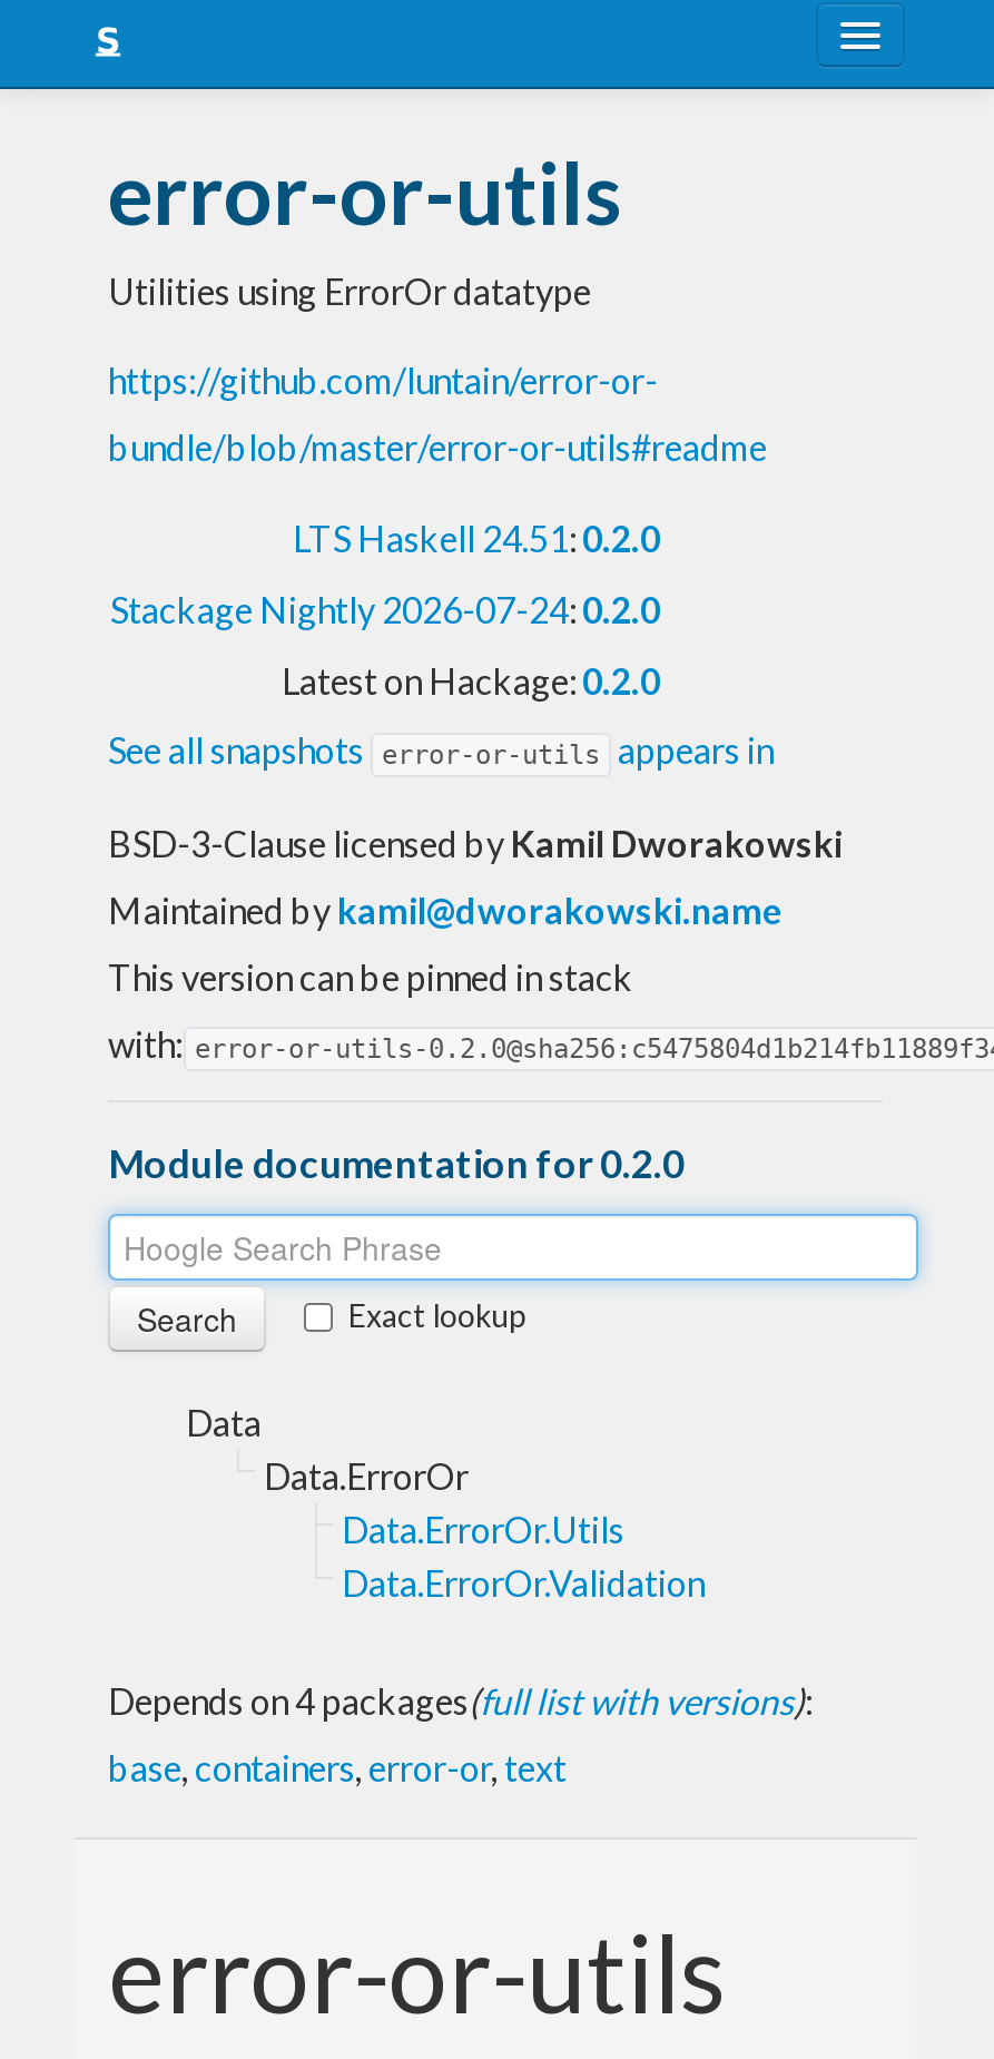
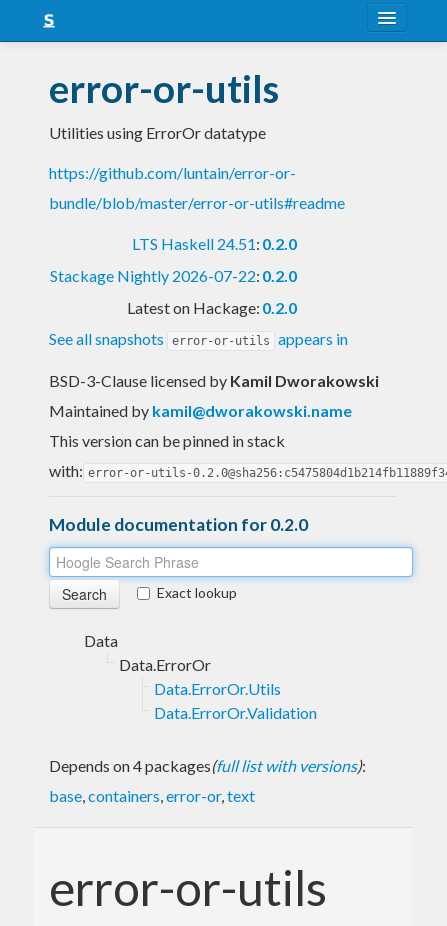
[110,588,660,630] Stackage Nightly 2026-07-24: 0.2.0 -> [50,266,297,285] Stackage Nightly 2026-07-22: 0.2.0

